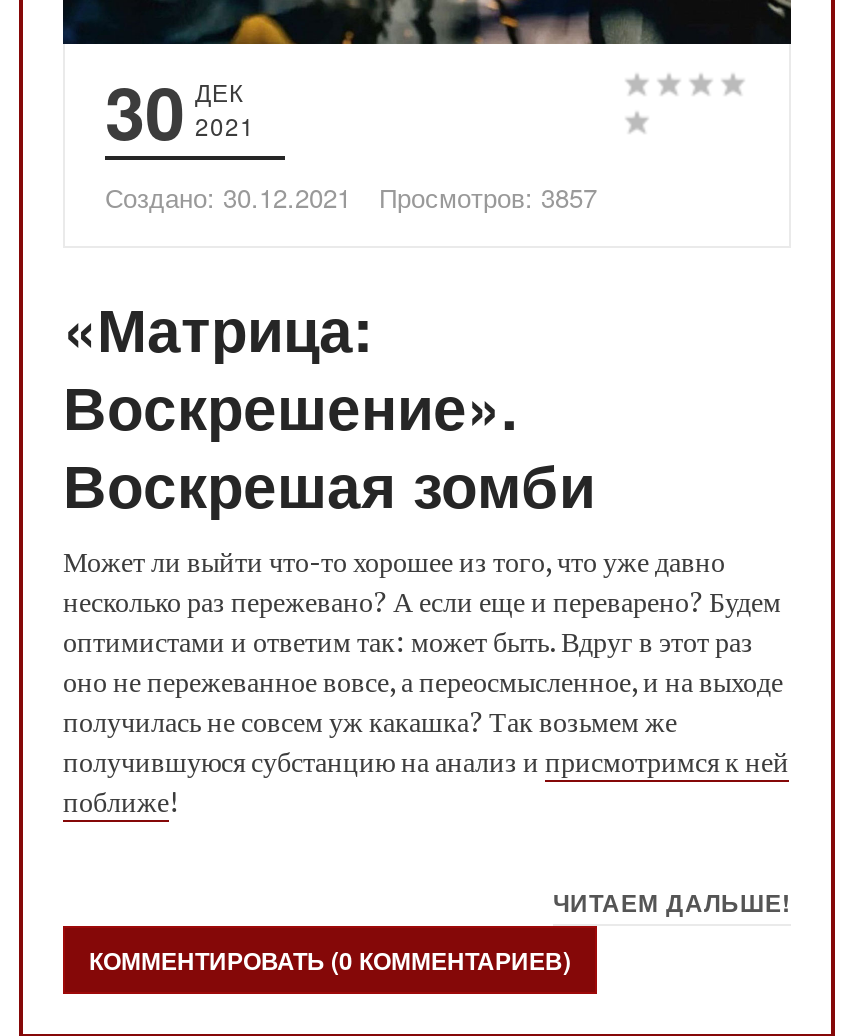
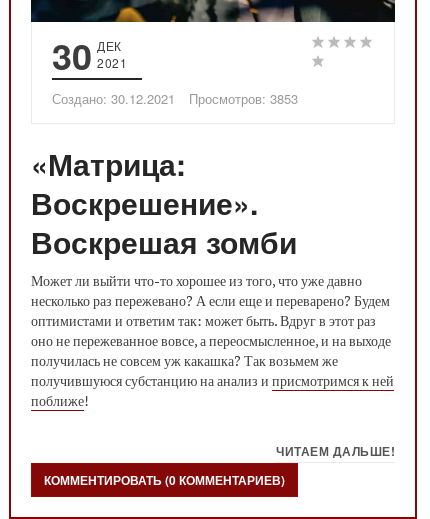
[105,177,597,215] Создано: 30.12.2021 Просмотров: 3857 -> [52,89,298,108] Создано: 30.12.2021 Просмотров: 3853

